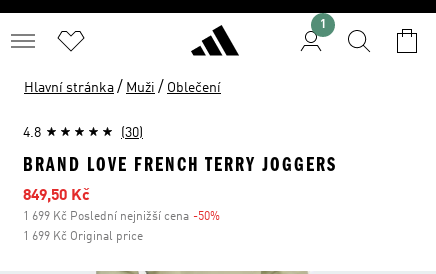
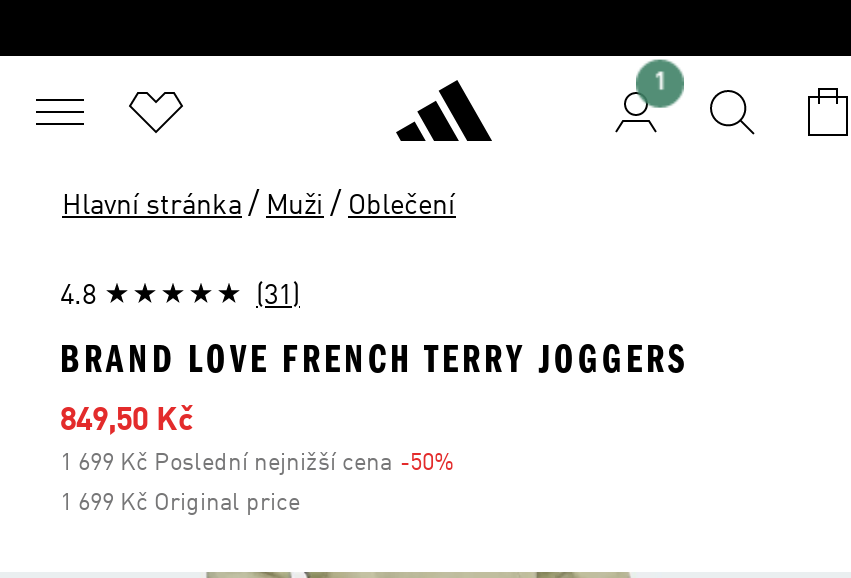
[121,126,143,140] (30) -> [256,282,300,310] (31)

